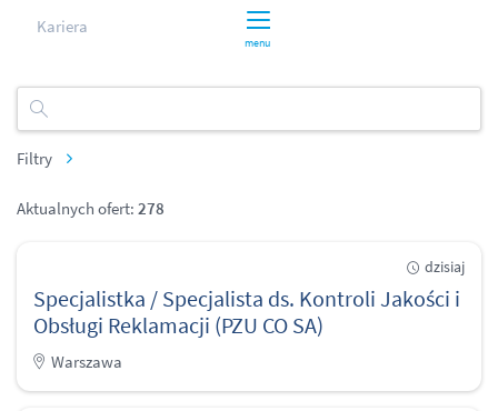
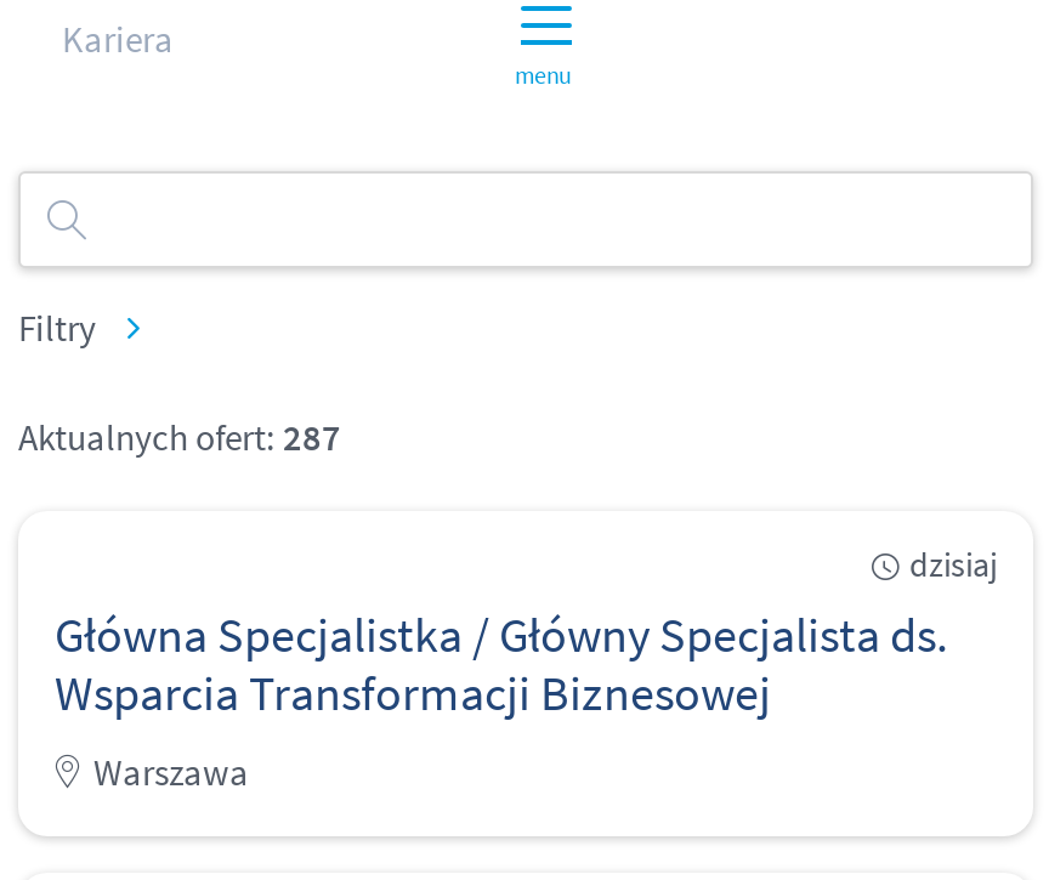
[17,198,165,219] Aktualnych ofert: 278 -> [18,414,341,460] Aktualnych ofert: 287
[33,284,460,339] Specjalistka / Specjalista ds. Kontroli Jakości i | Obsługi Reklamacji (PZU CO SA) -> [55,603,948,722] Główna Specjalistka / Główny Specjalista ds. | Wsparcia Transformacji Biznesowej

